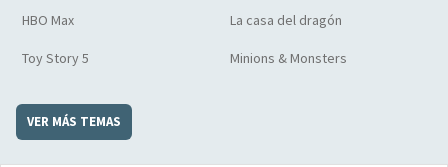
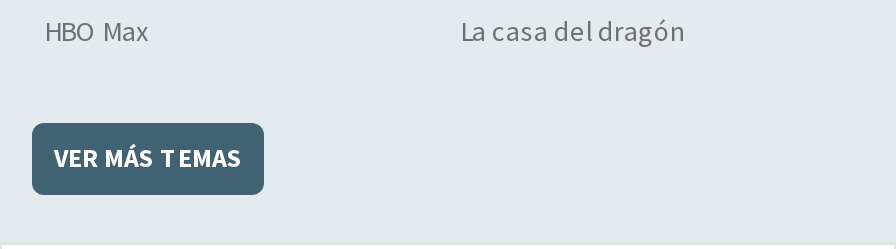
[22,49,347,67] Toy Story 5 | Minions & Monsters -> none

